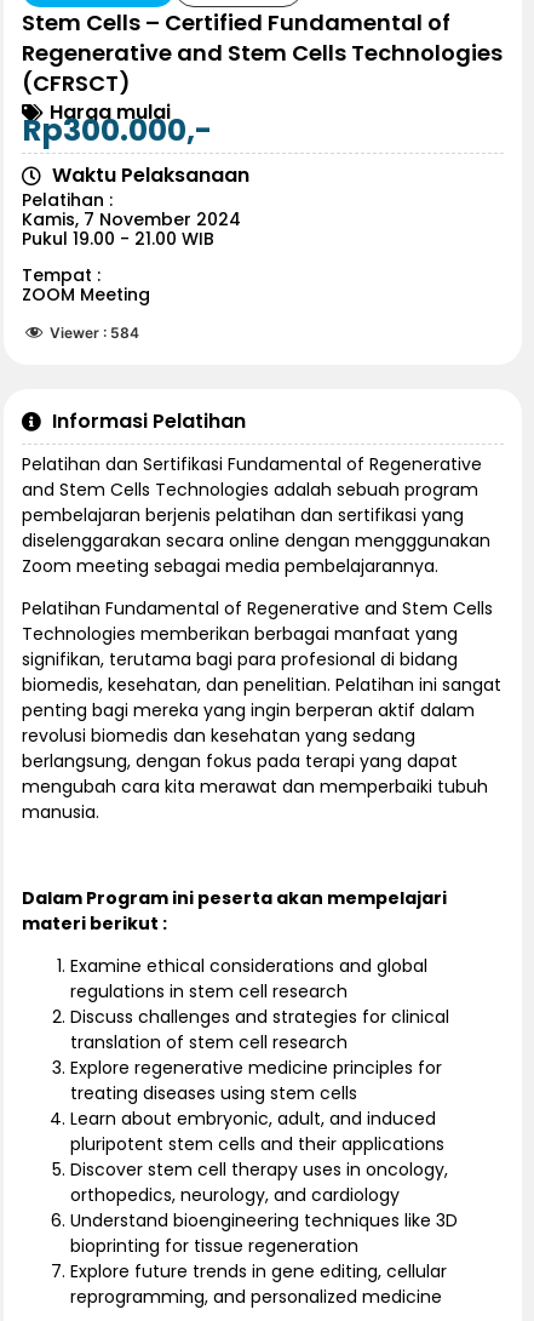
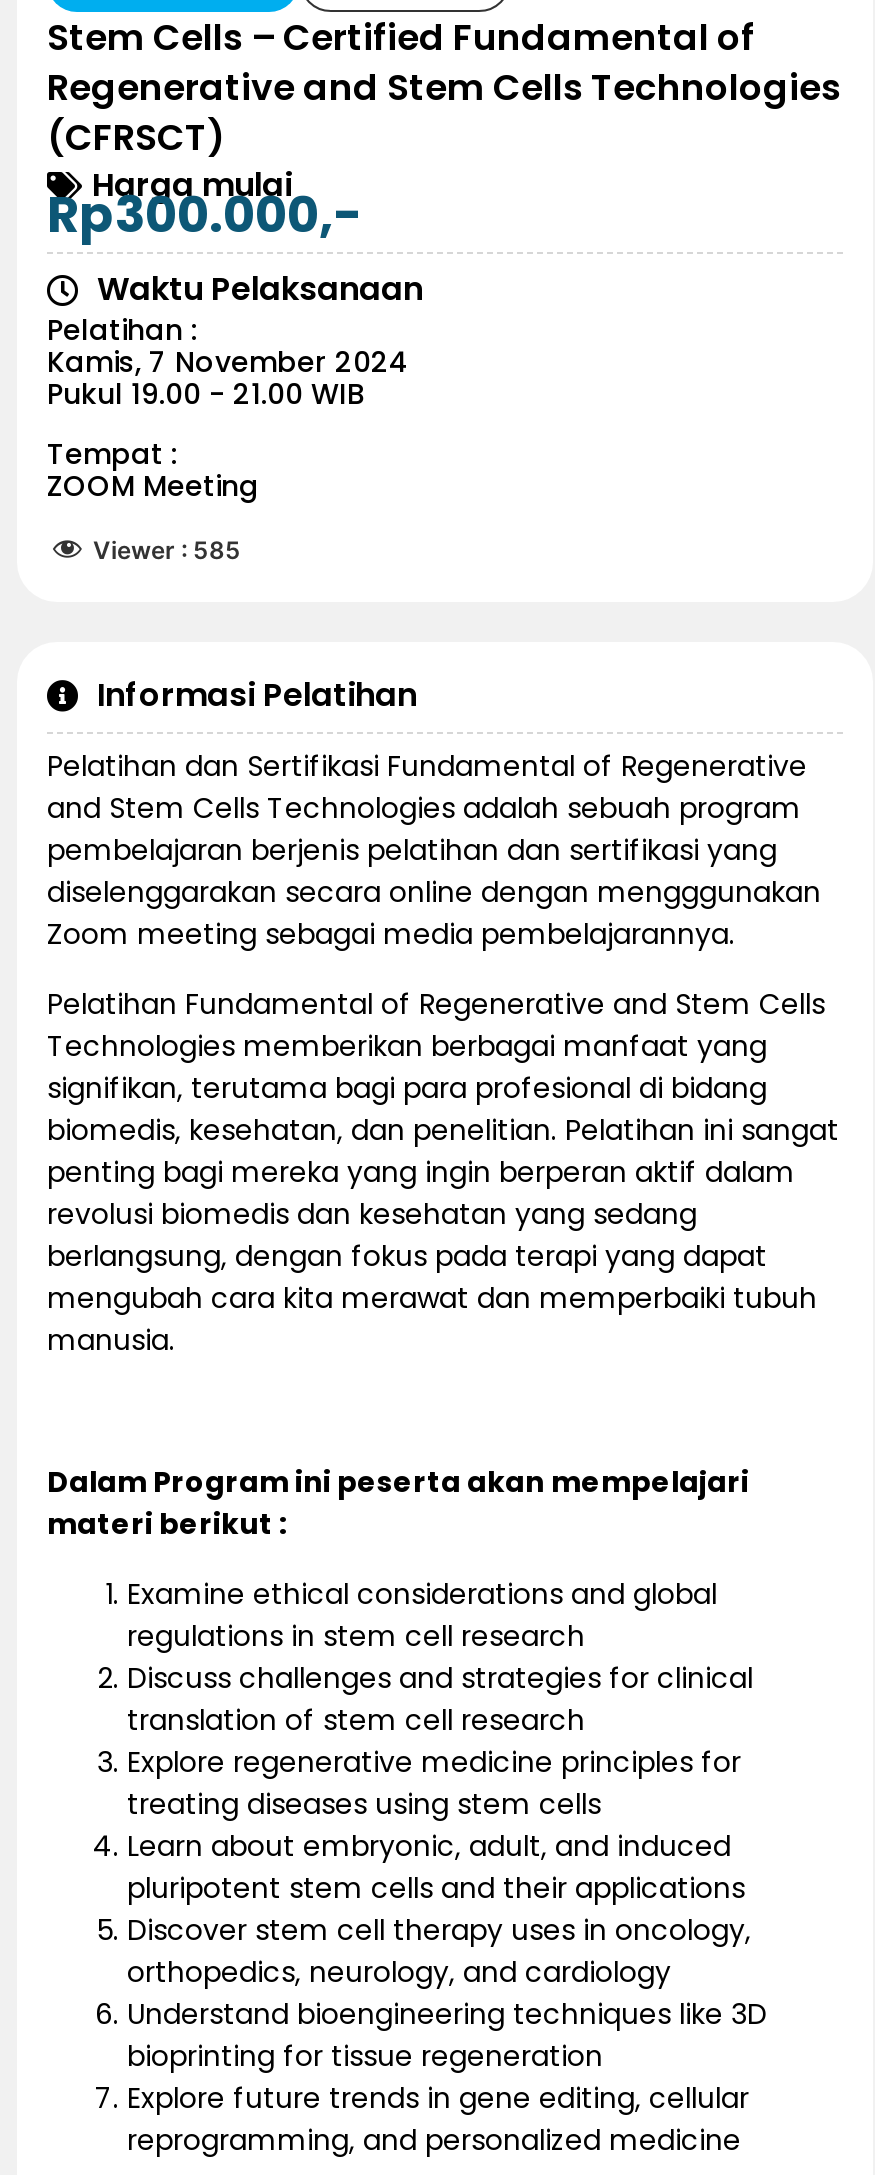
[50,324,139,342] Viewer : 584 -> [93,534,241,564] Viewer : 585

